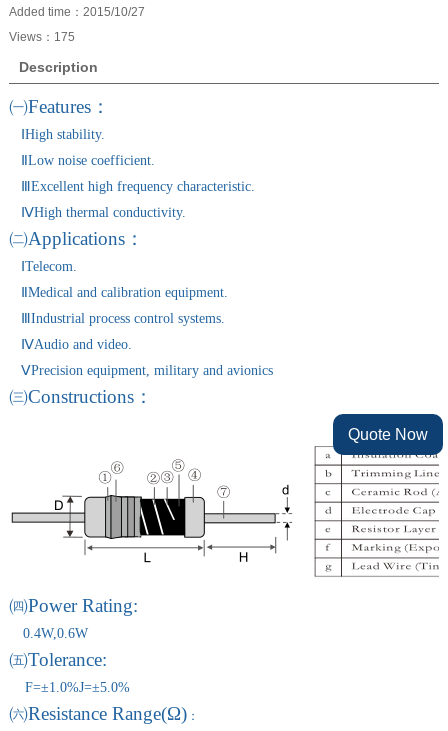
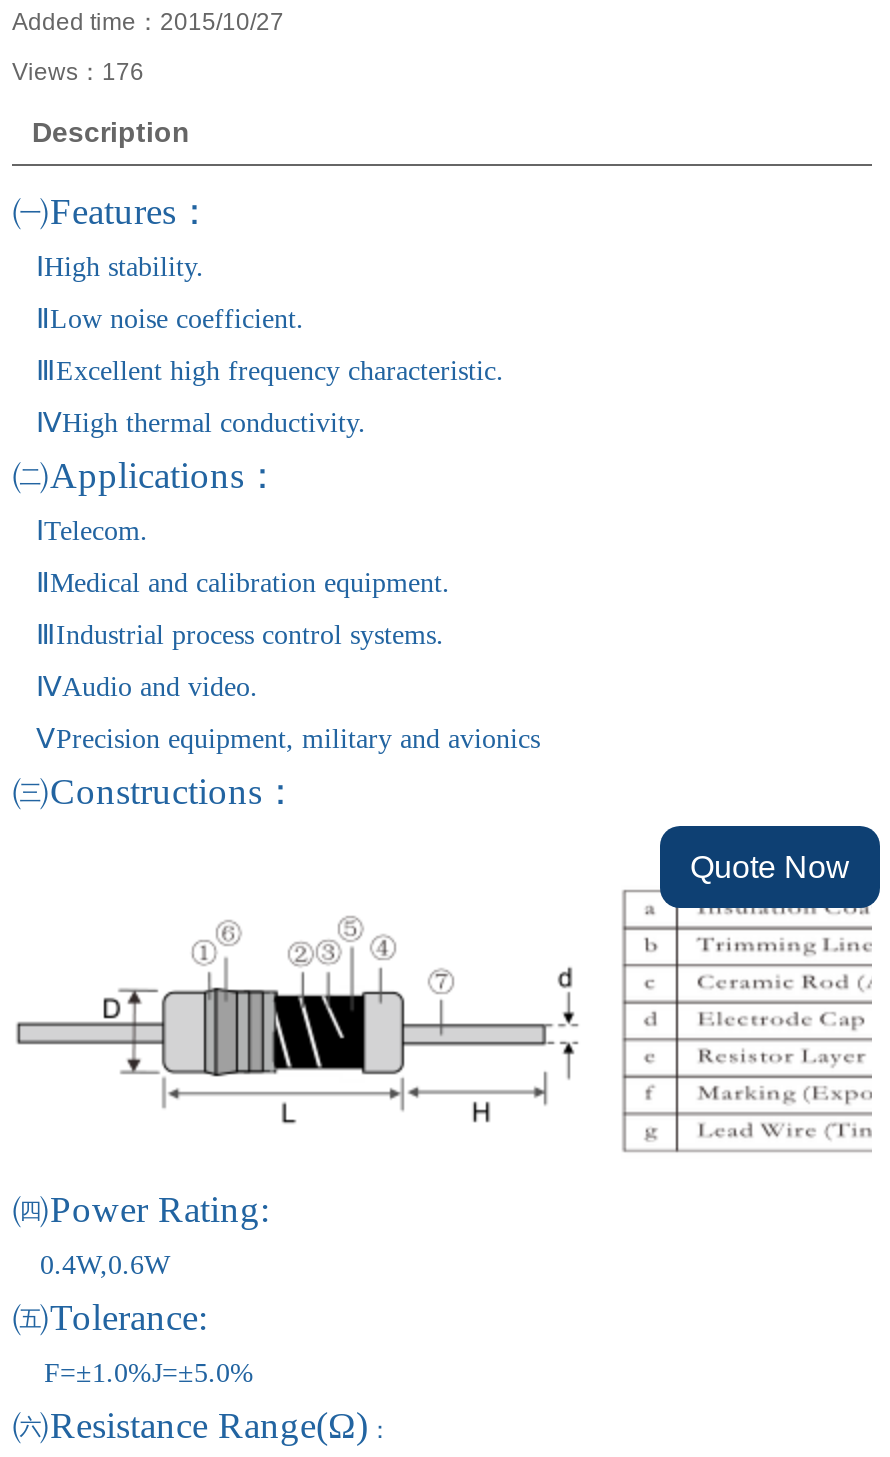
[9,30,75,44] Views：175 -> [12,59,144,87] Views：176

